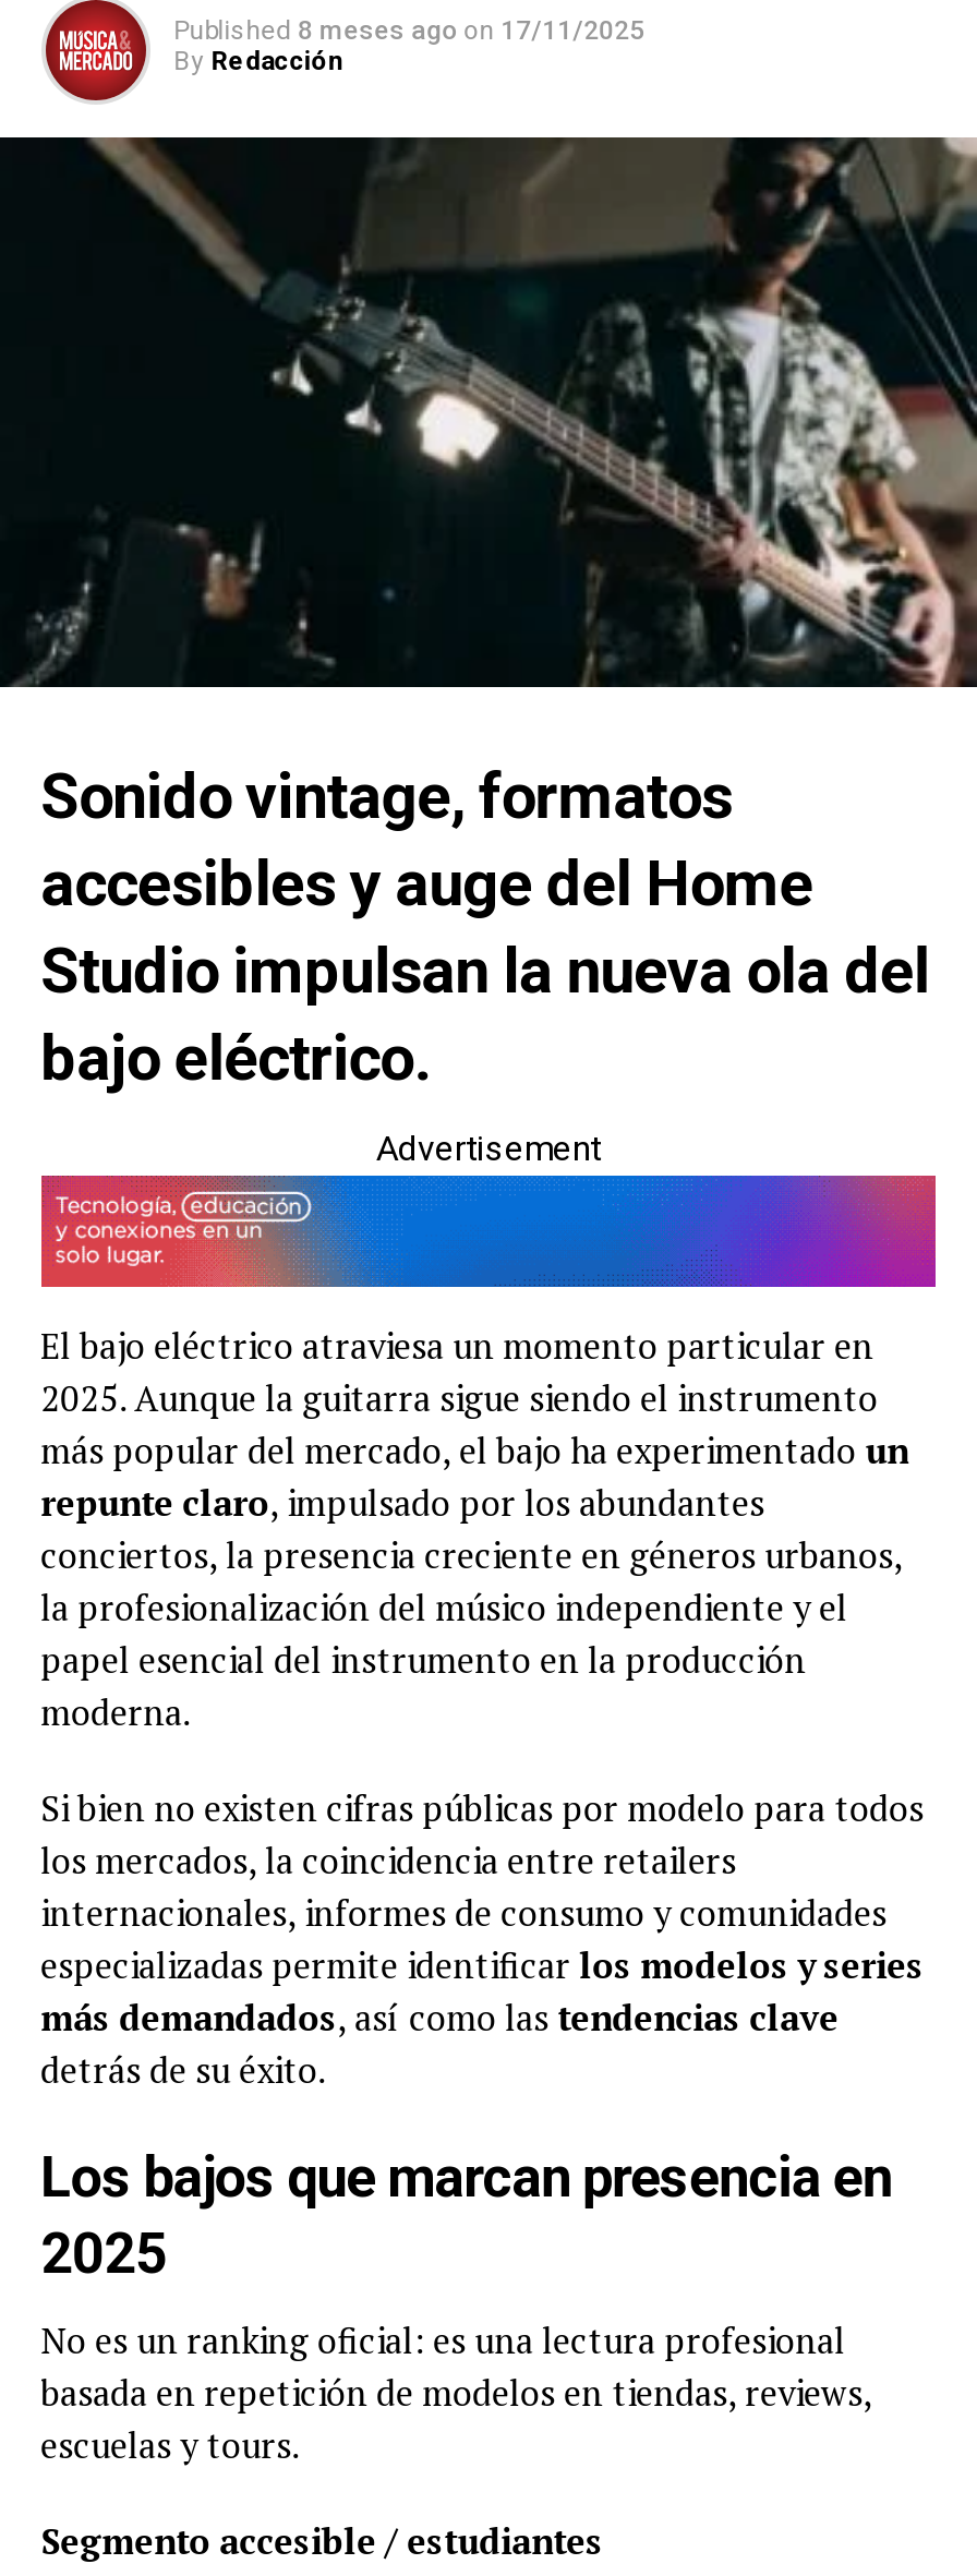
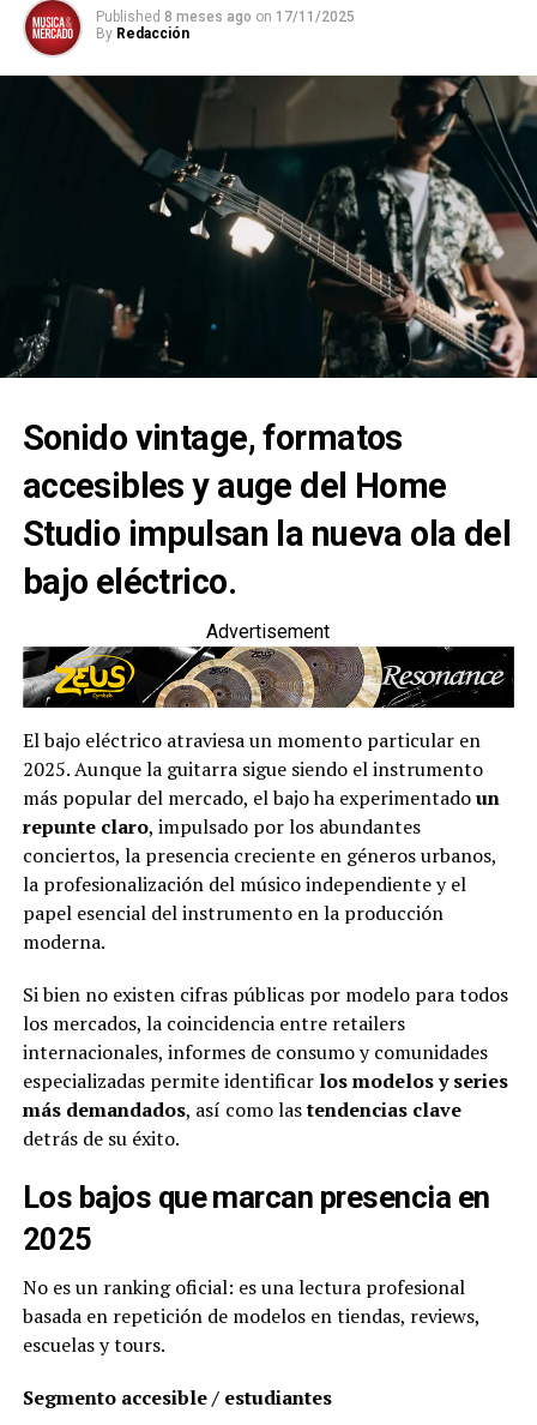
[39,1173,938,1289] [image] -> [22,645,515,709] [image]

